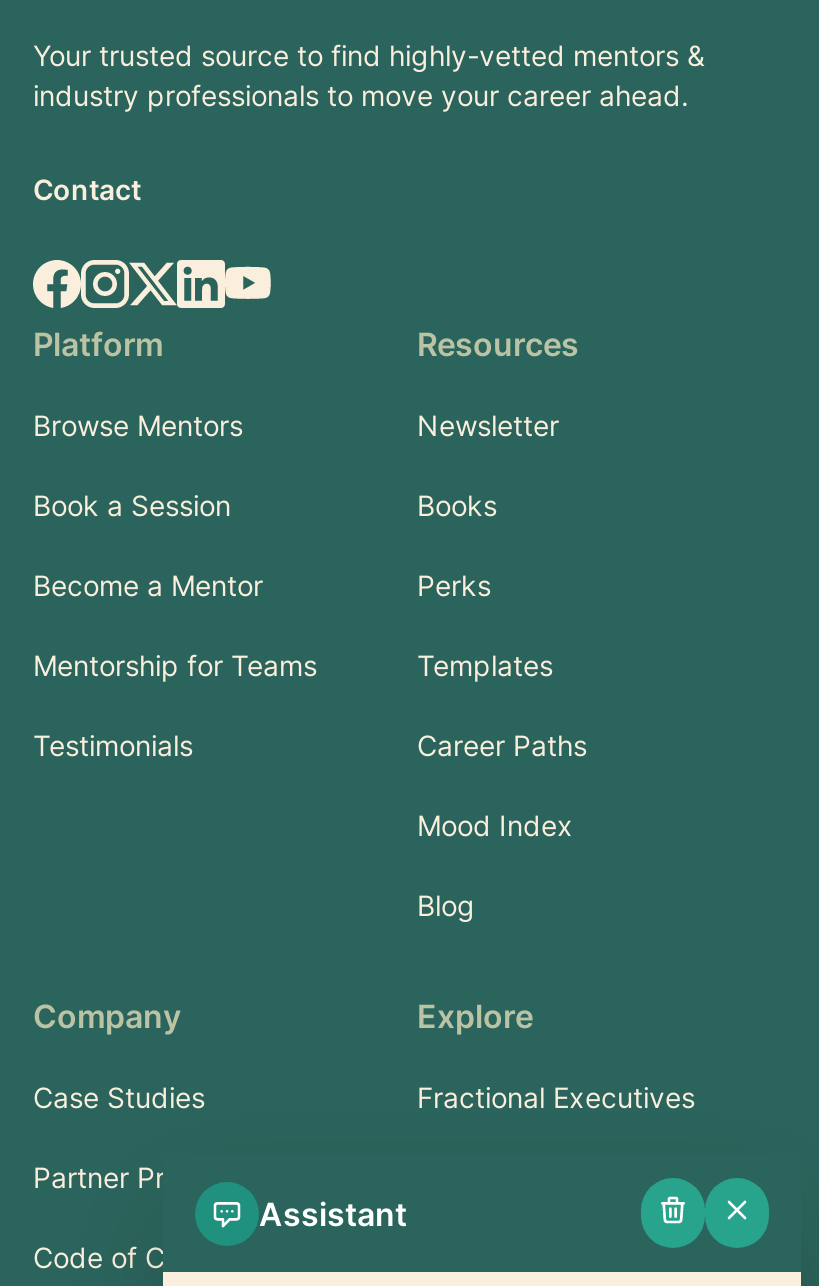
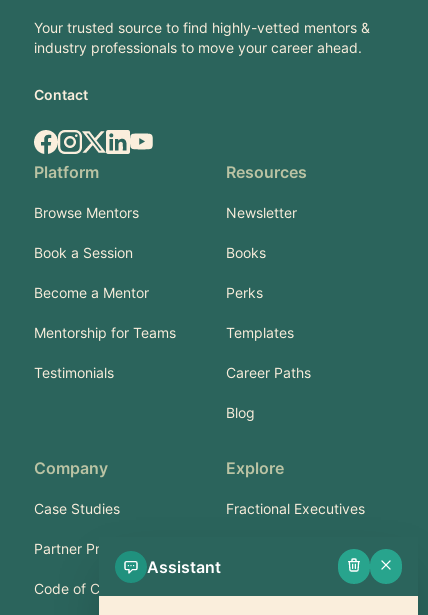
[417,808,573,842] Mood Index -> none

